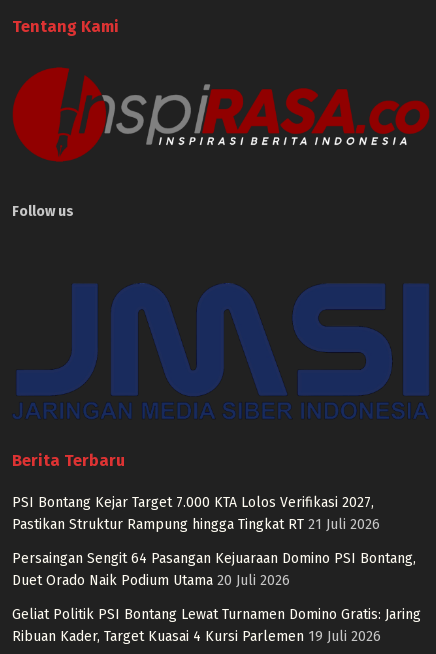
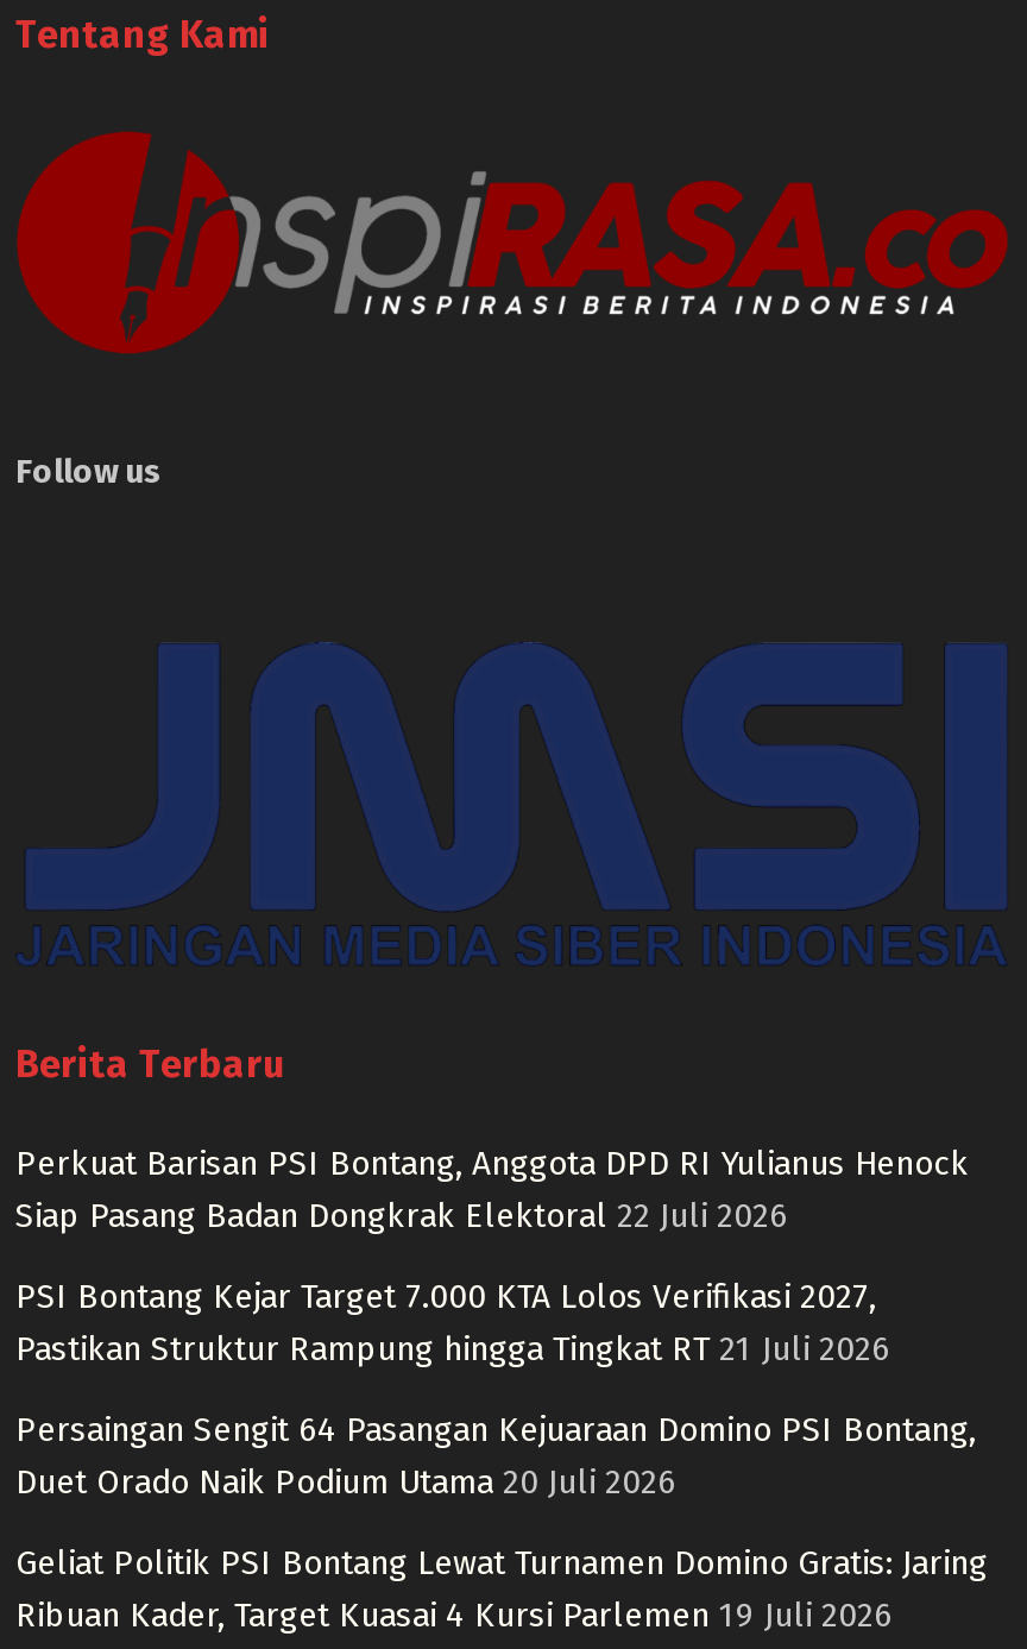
none -> [15,1143,969,1236] Perkuat Barisan PSI Bontang, Anggota DPD RI Yulianus Henock | Siap Pasang Badan Dongkrak Elektoral 22 Juli 2026

